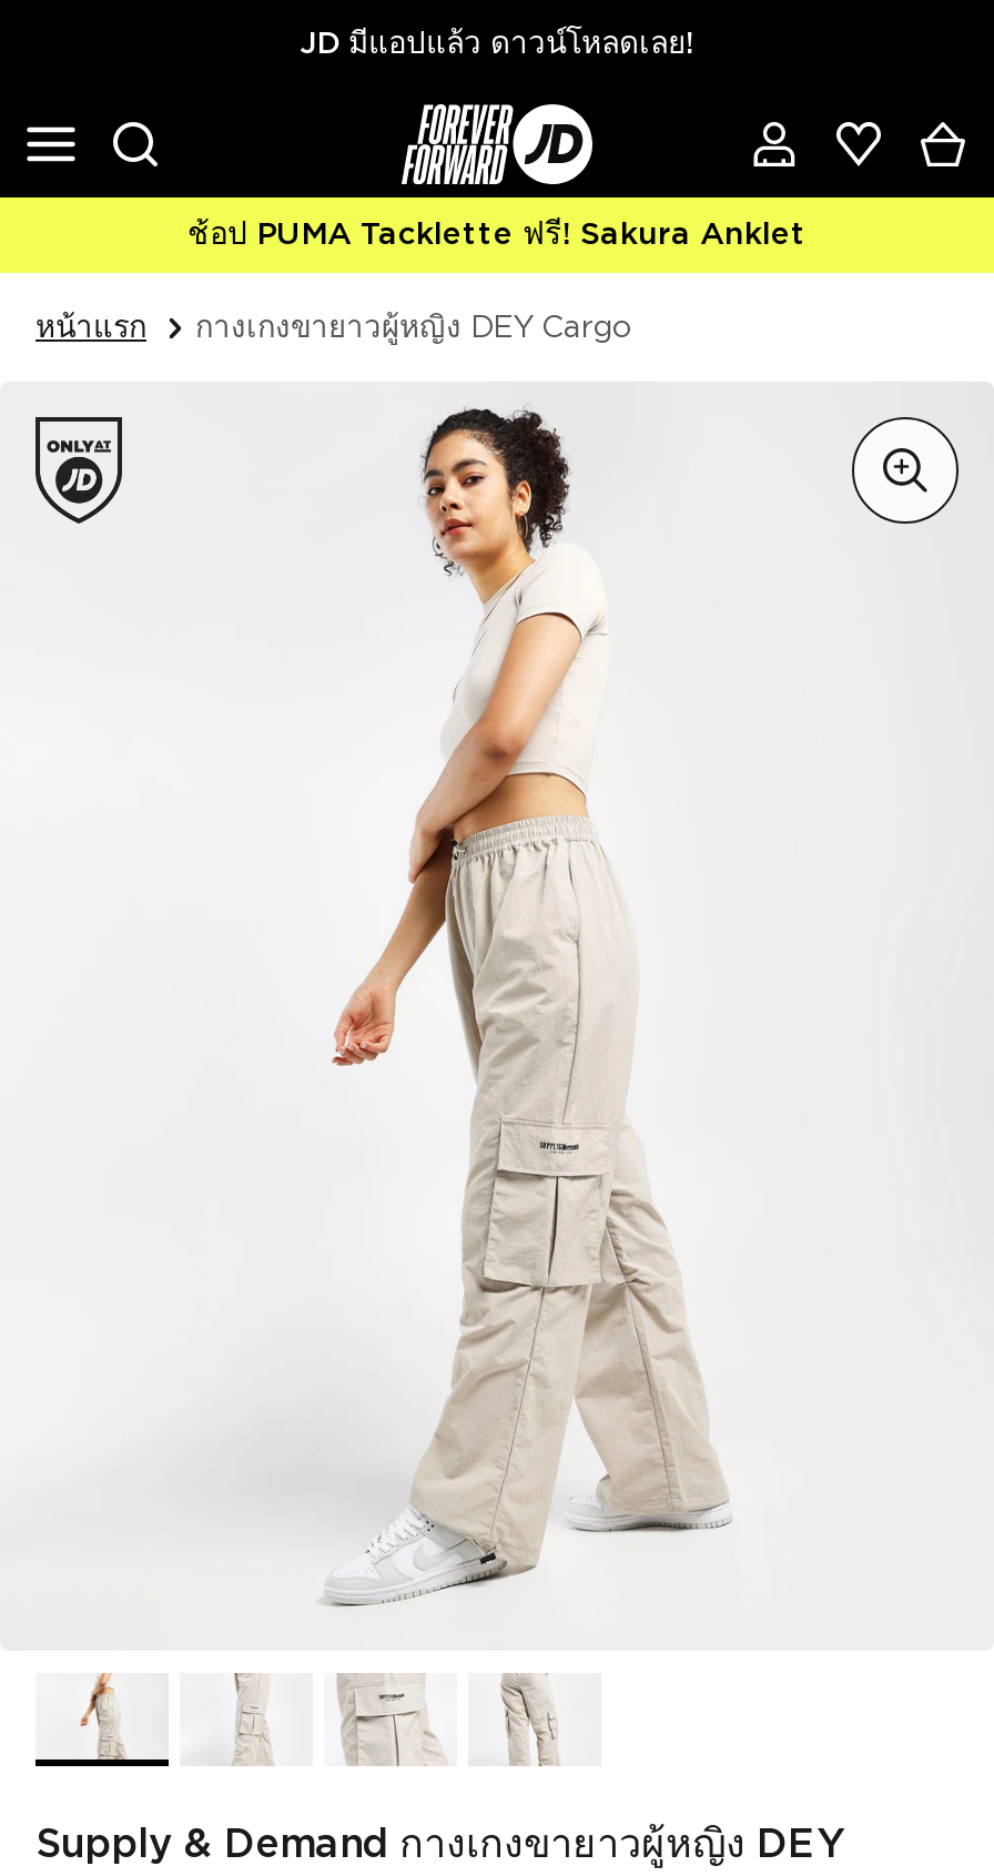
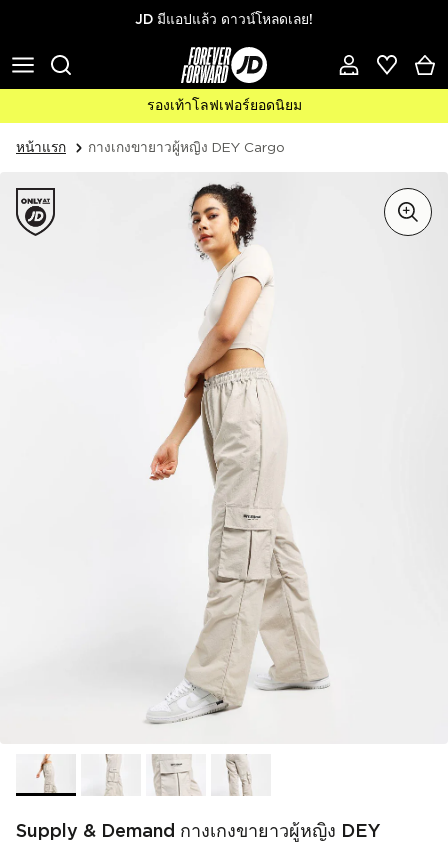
[187,221,807,247] ช้อป PUMA Tacklette ฟรี! Sakura Anklet -> [146,99,301,111] รองเท้าโลฟเฟอร์ยอดนิยม

